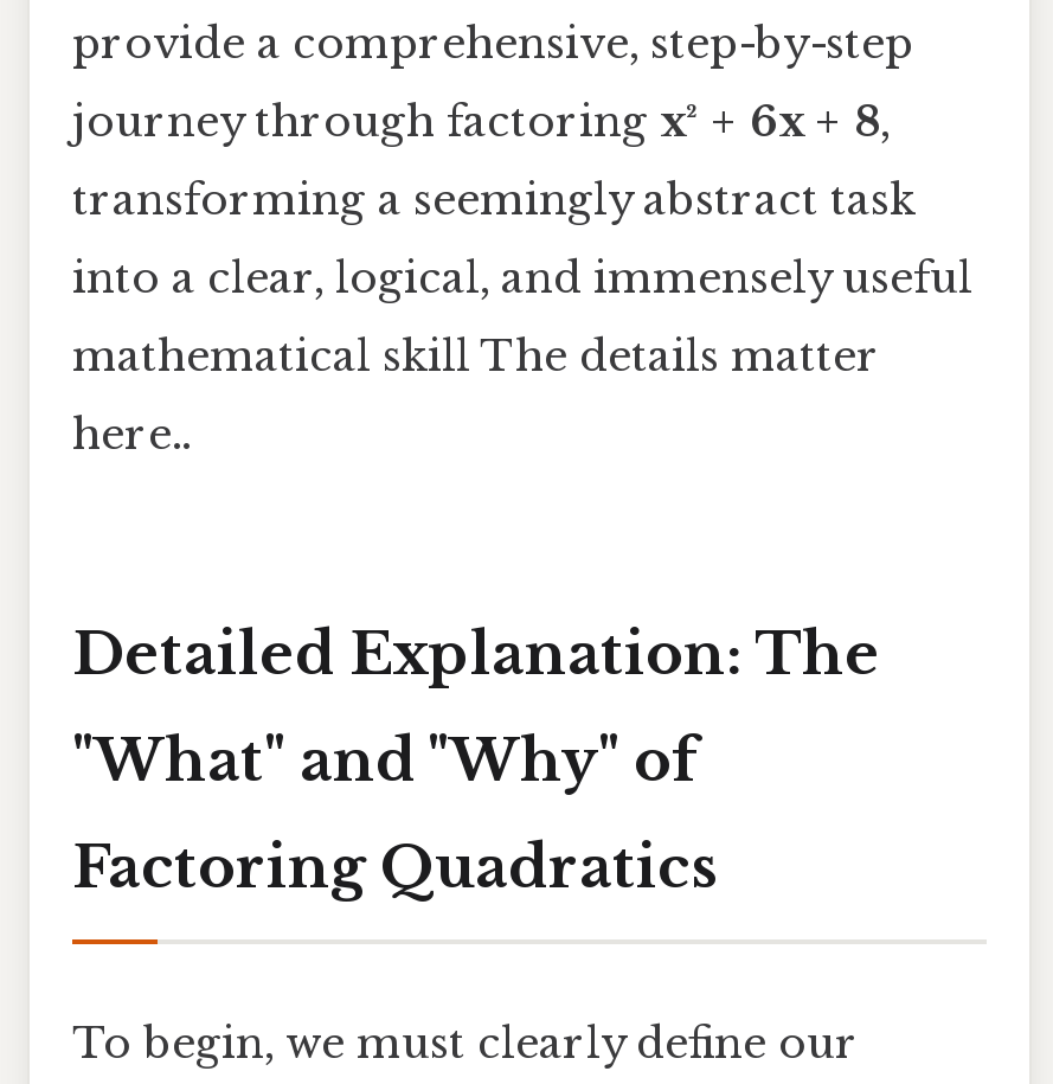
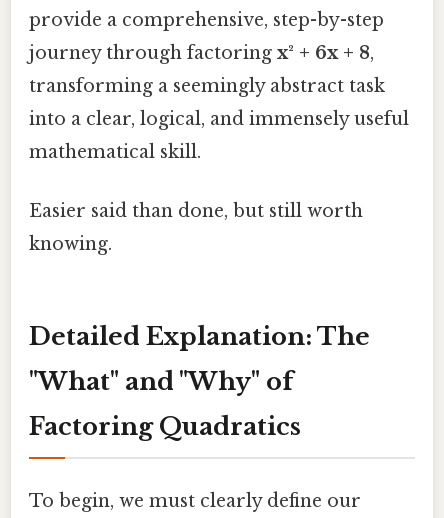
[72,330,880,461] mathematical skill The details matter | here.. -> [29,141,363,255] mathematical skill. | Easier said than done, but still worth | knowing.

